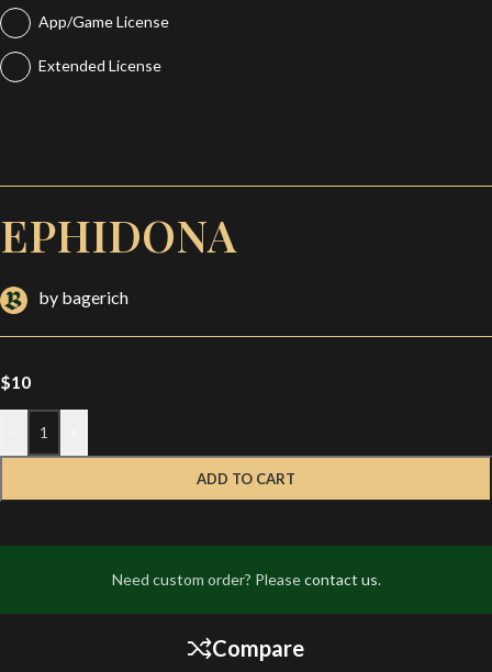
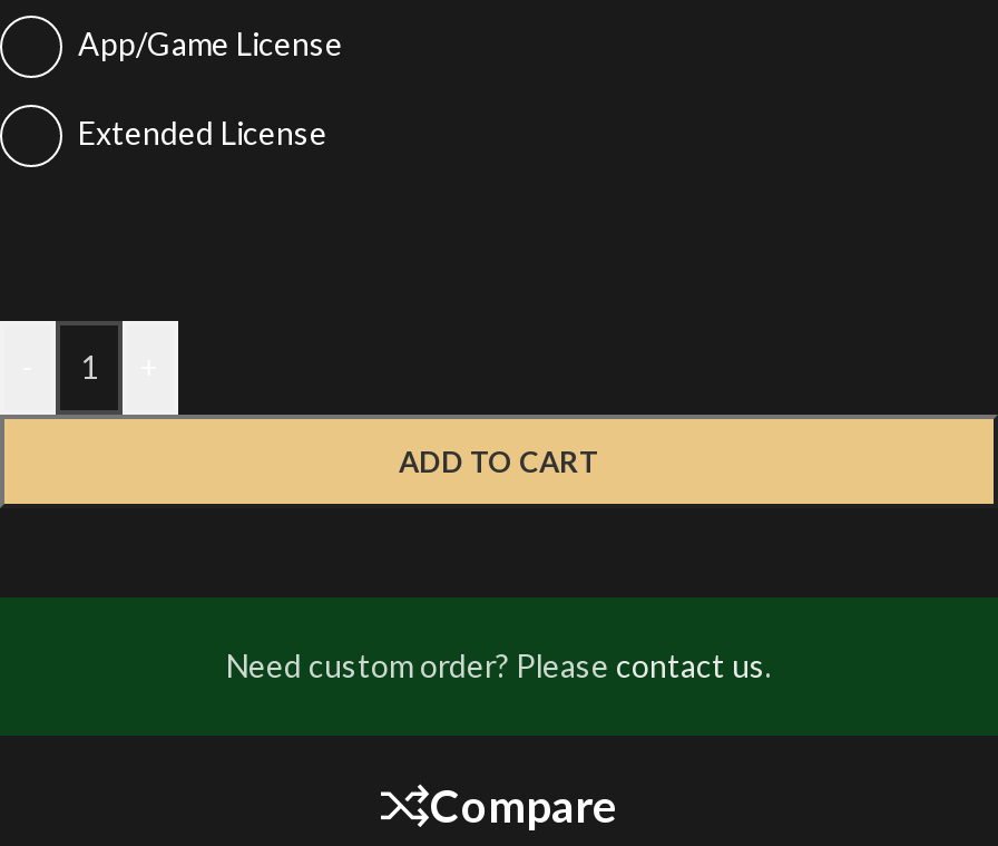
[0,205,236,307] EPHIDONA | by bagerich -> none
[0,371,31,392] $10 -> none

